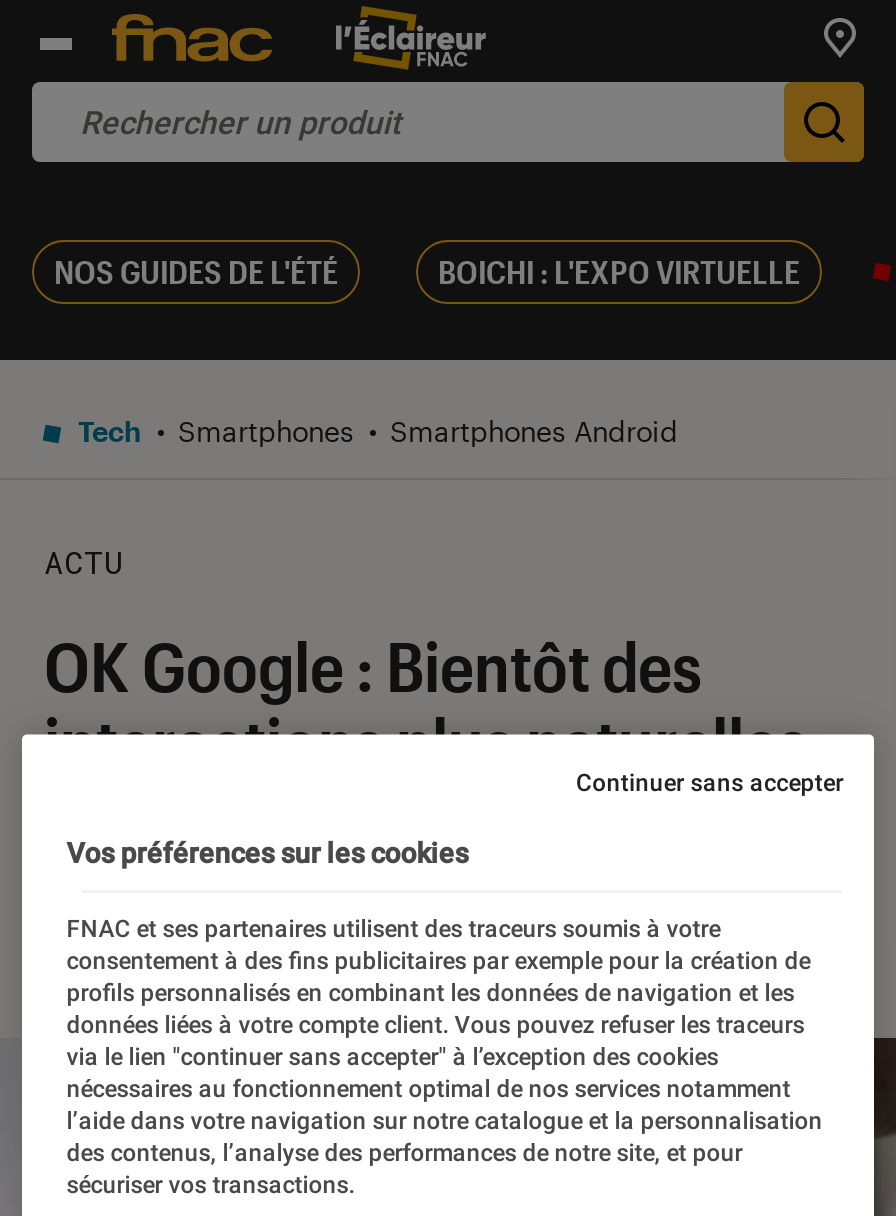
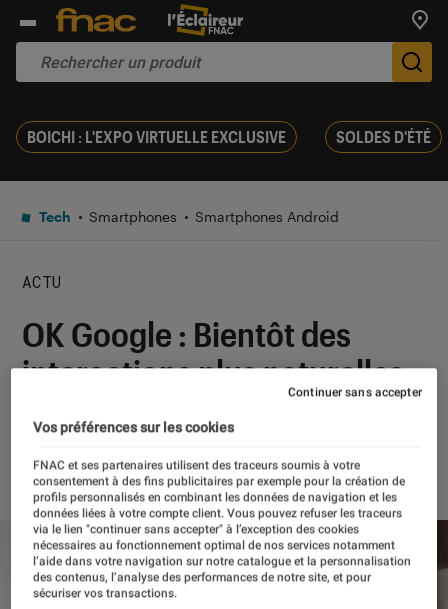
[54,252,800,290] NOS GUIDES DE L'ÉTÉ | BOICHI : L'EXPO VIRTUELLE -> [27,127,431,146] BOICHI : L'EXPO VIRTUELLE EXCLUSIVE | SOLDES D'ÉTÉ

